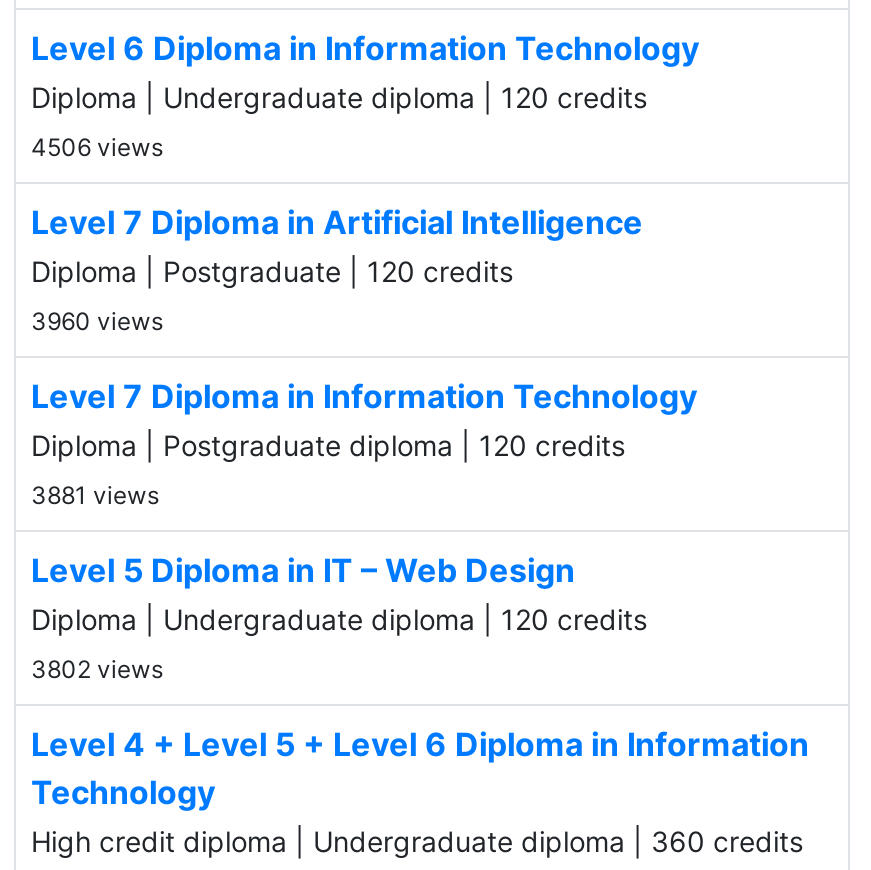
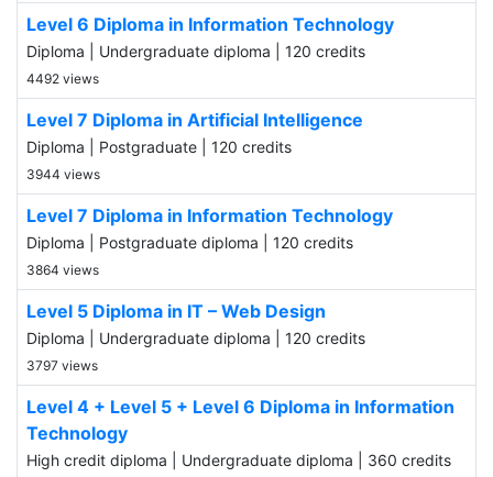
[31,131,163,161] 4506 views -> [26,70,98,86] 4492 views
[31,305,163,335] 3960 views -> [26,165,100,182] 3944 views
[31,479,159,509] 3881 views -> [26,261,98,278] 3864 views
[31,653,163,683] 3802 views -> [26,357,97,373] 3797 views

